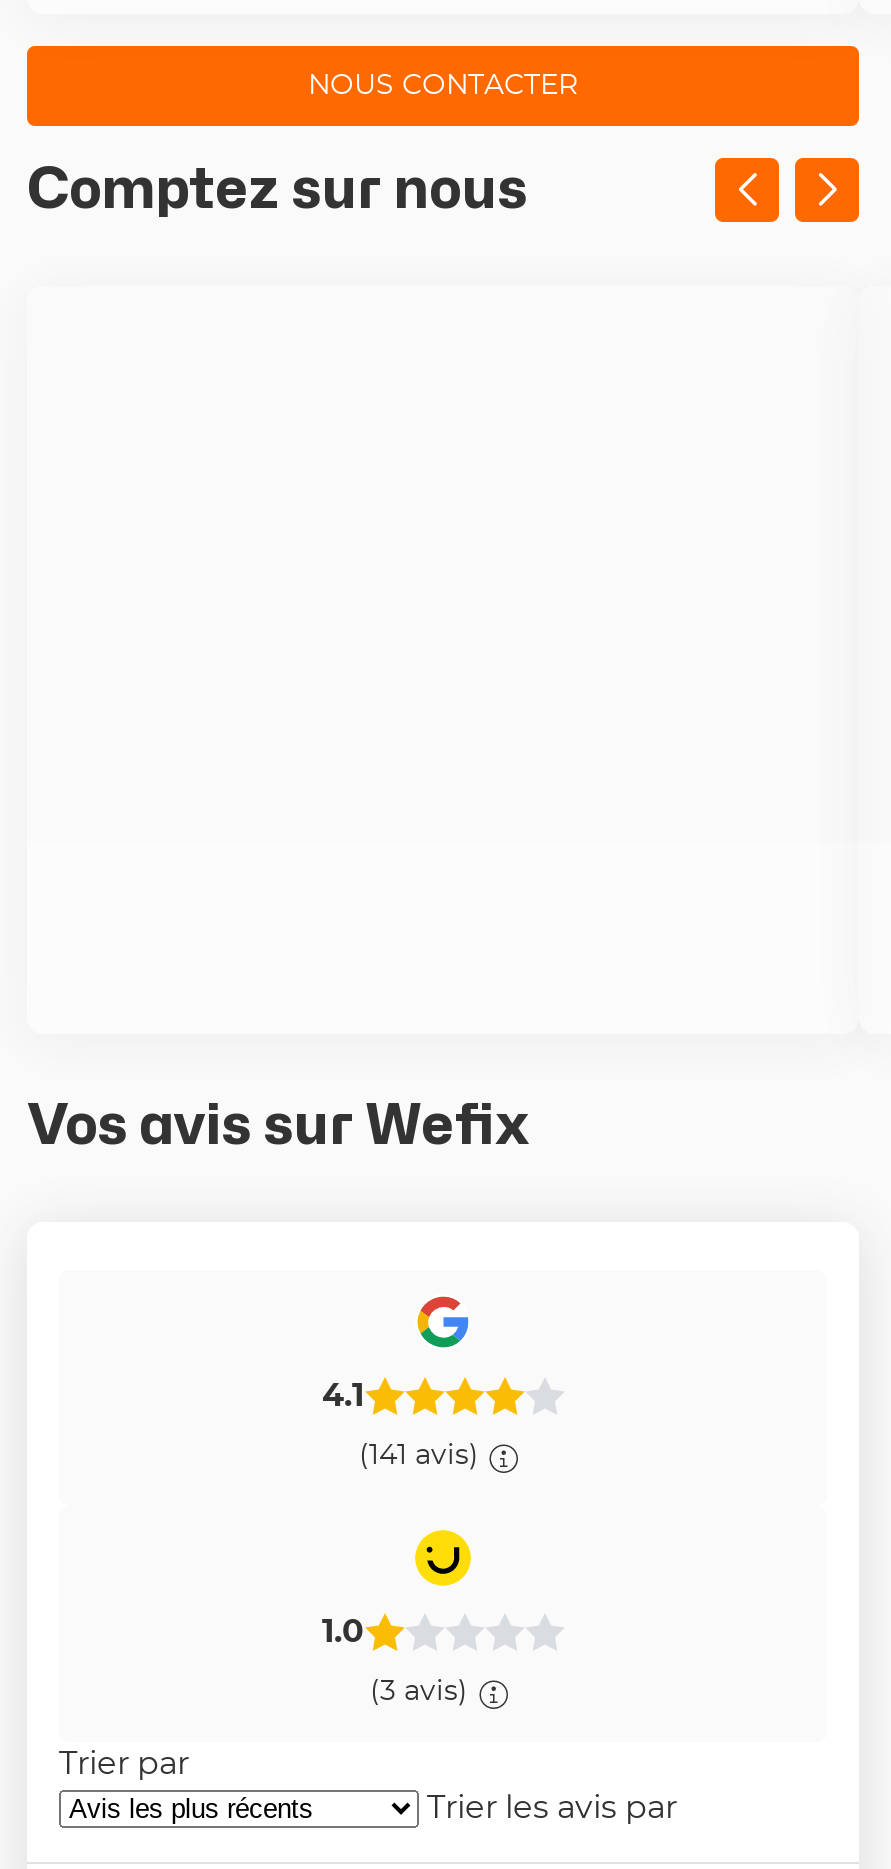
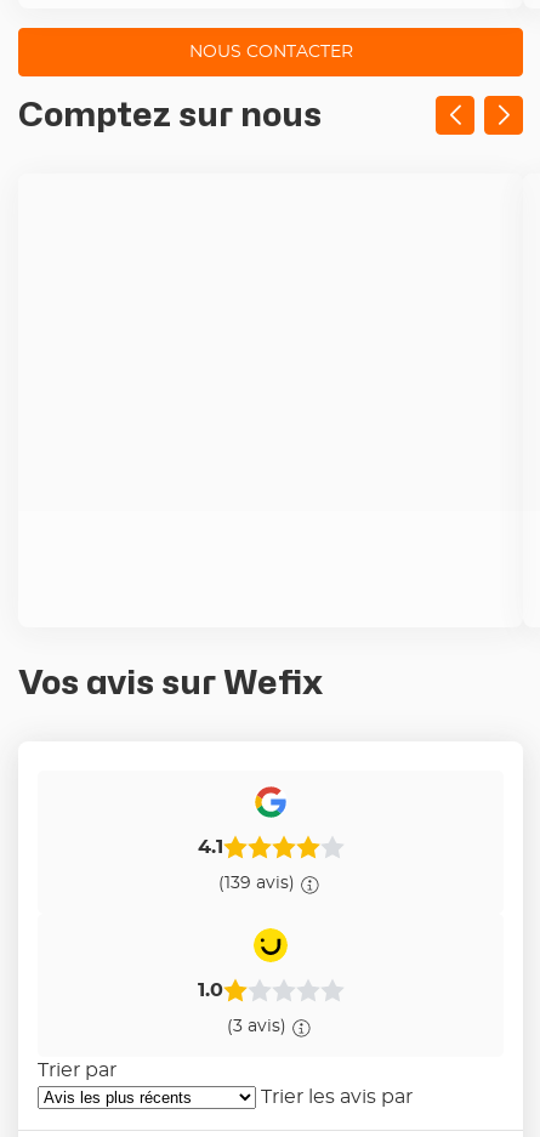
[359,1443,479,1471] (141 avis) -> [218,875,294,892] (139 avis)

